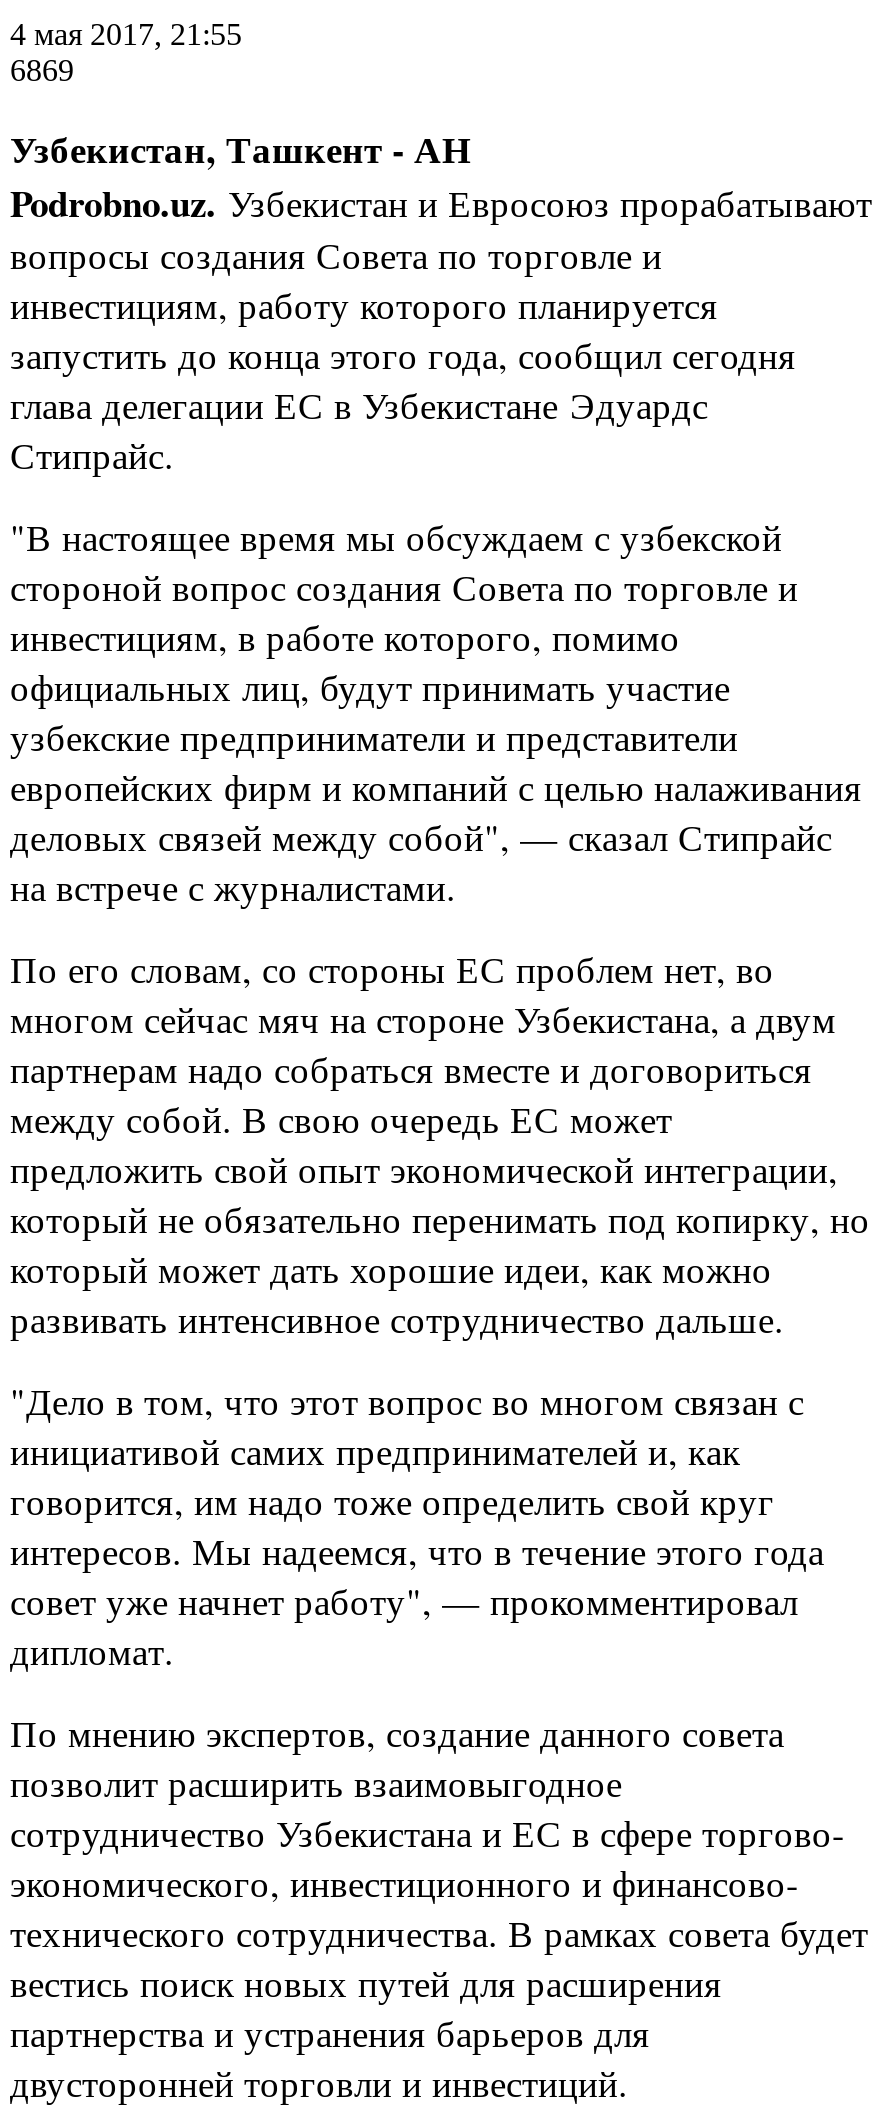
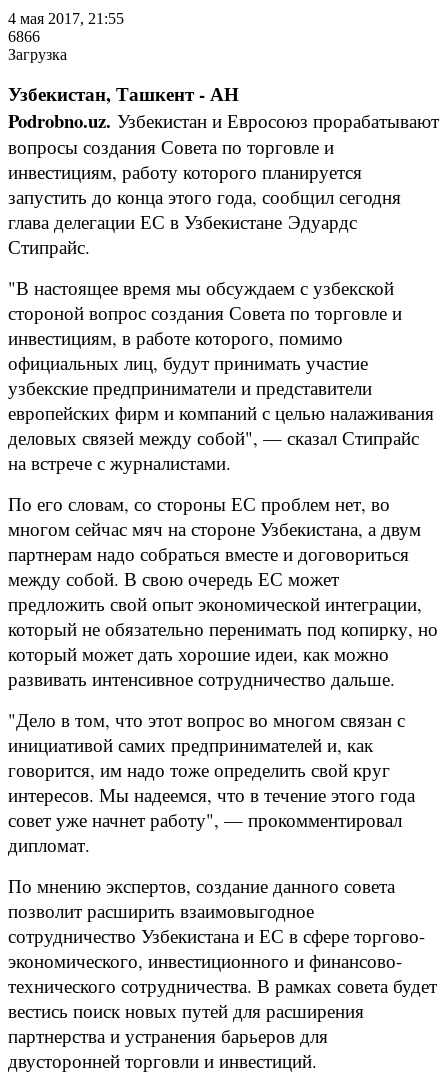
[10,53,74,87] 6869 -> [8,28,67,63] 6866 | Загрузка

